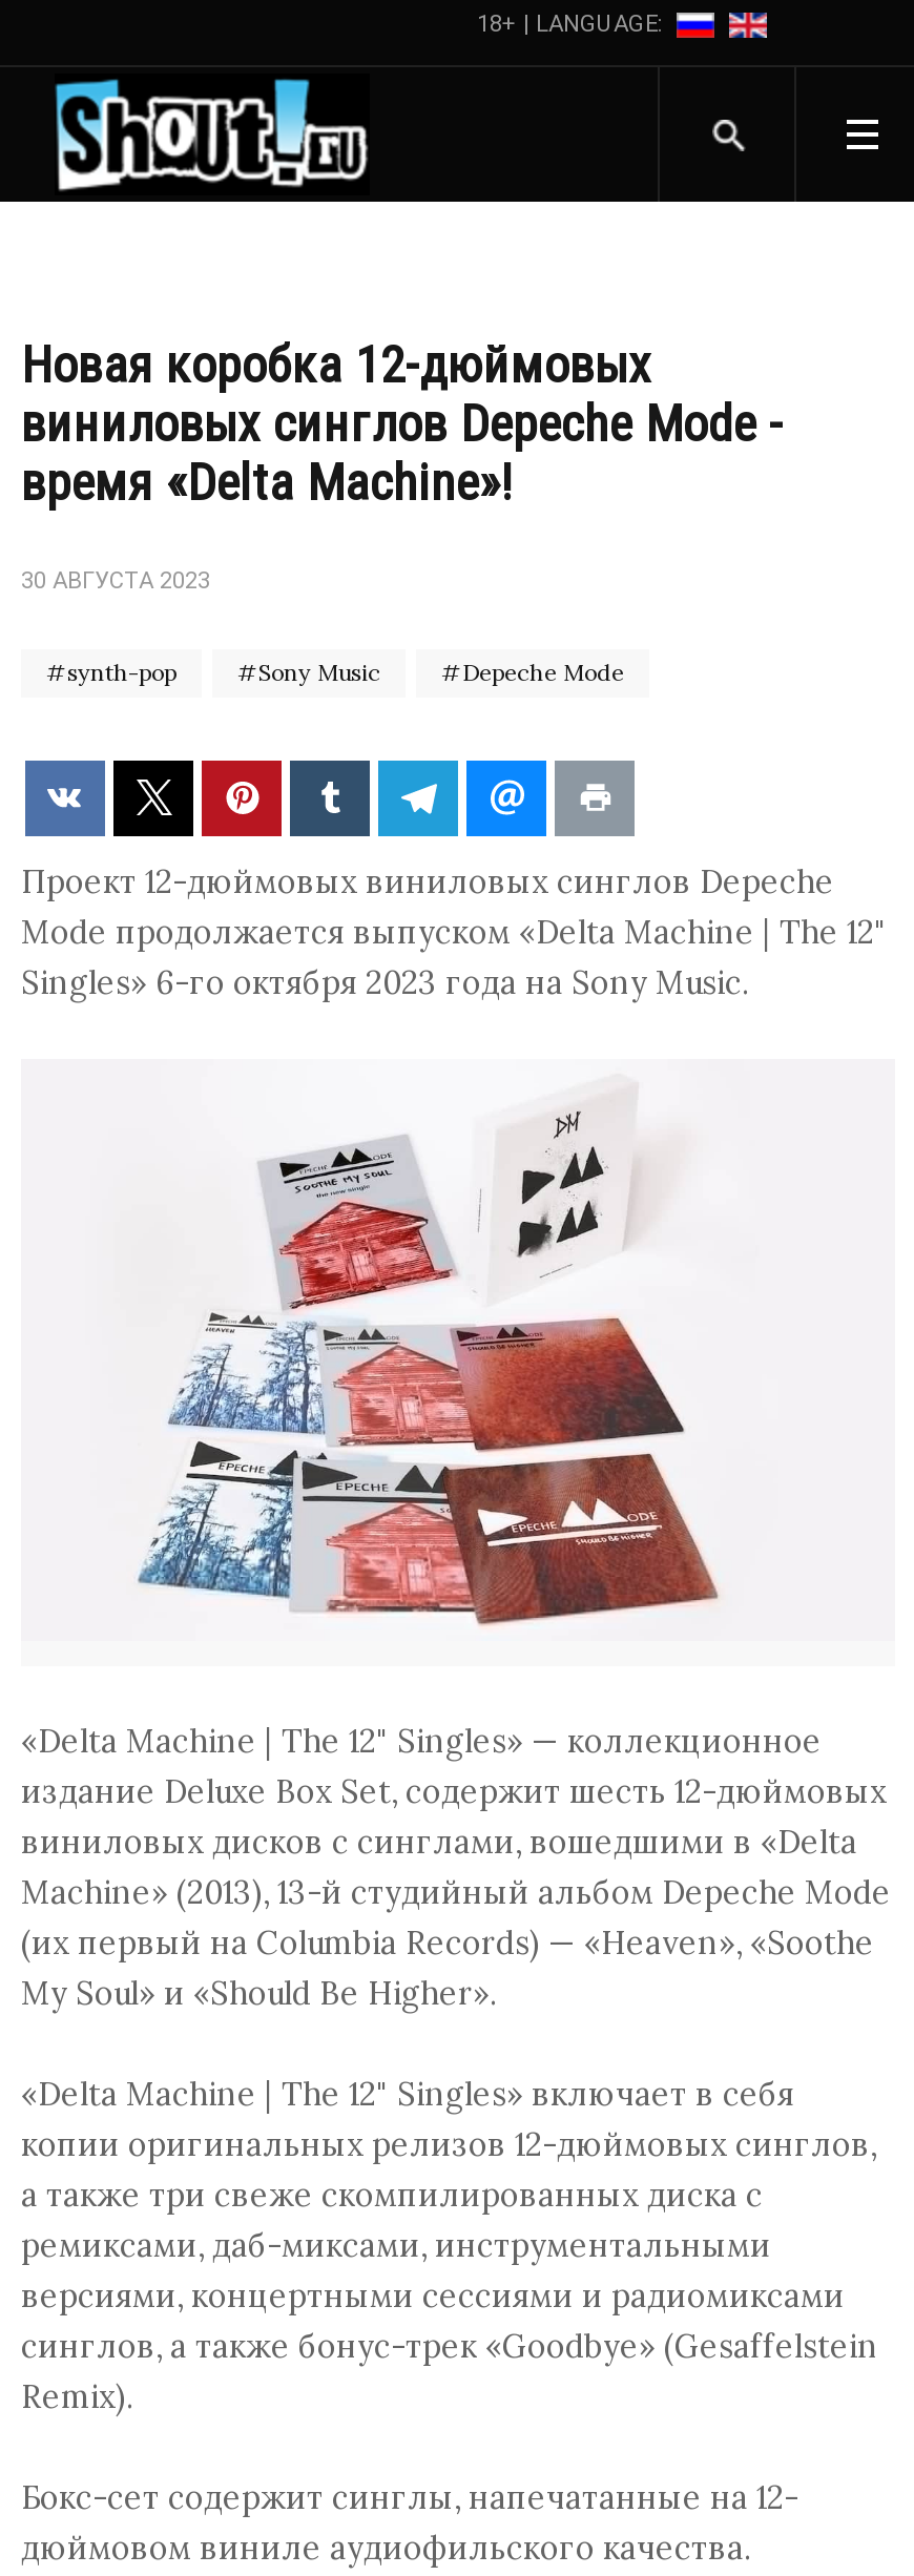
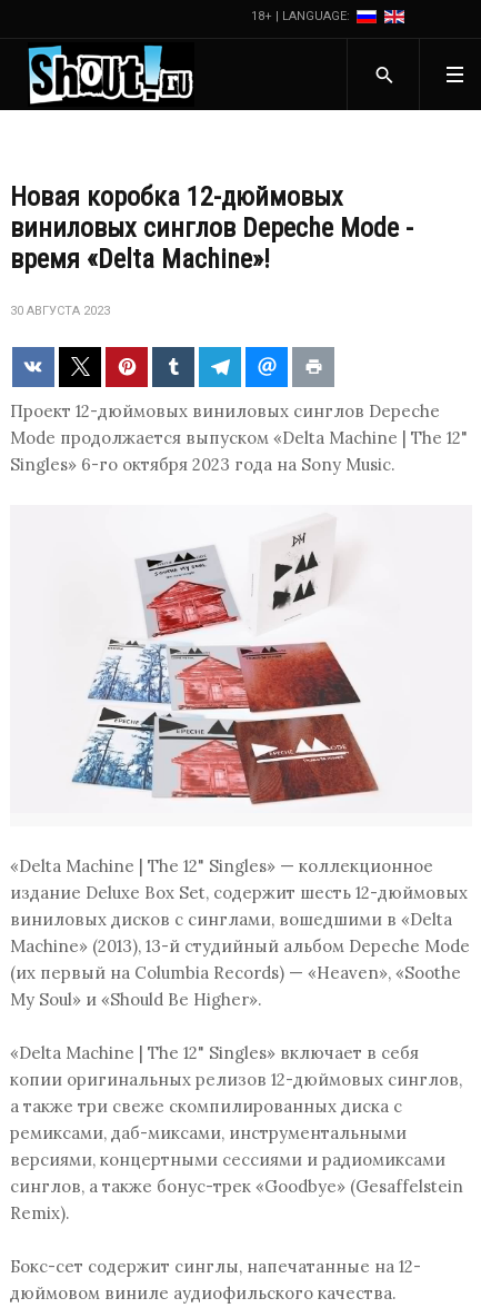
[61,658,624,687] synth-pop | Sony Music | Depeche Mode -> none

